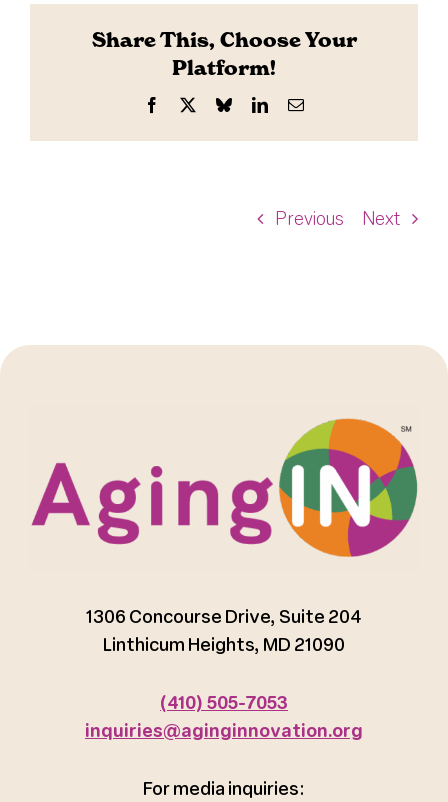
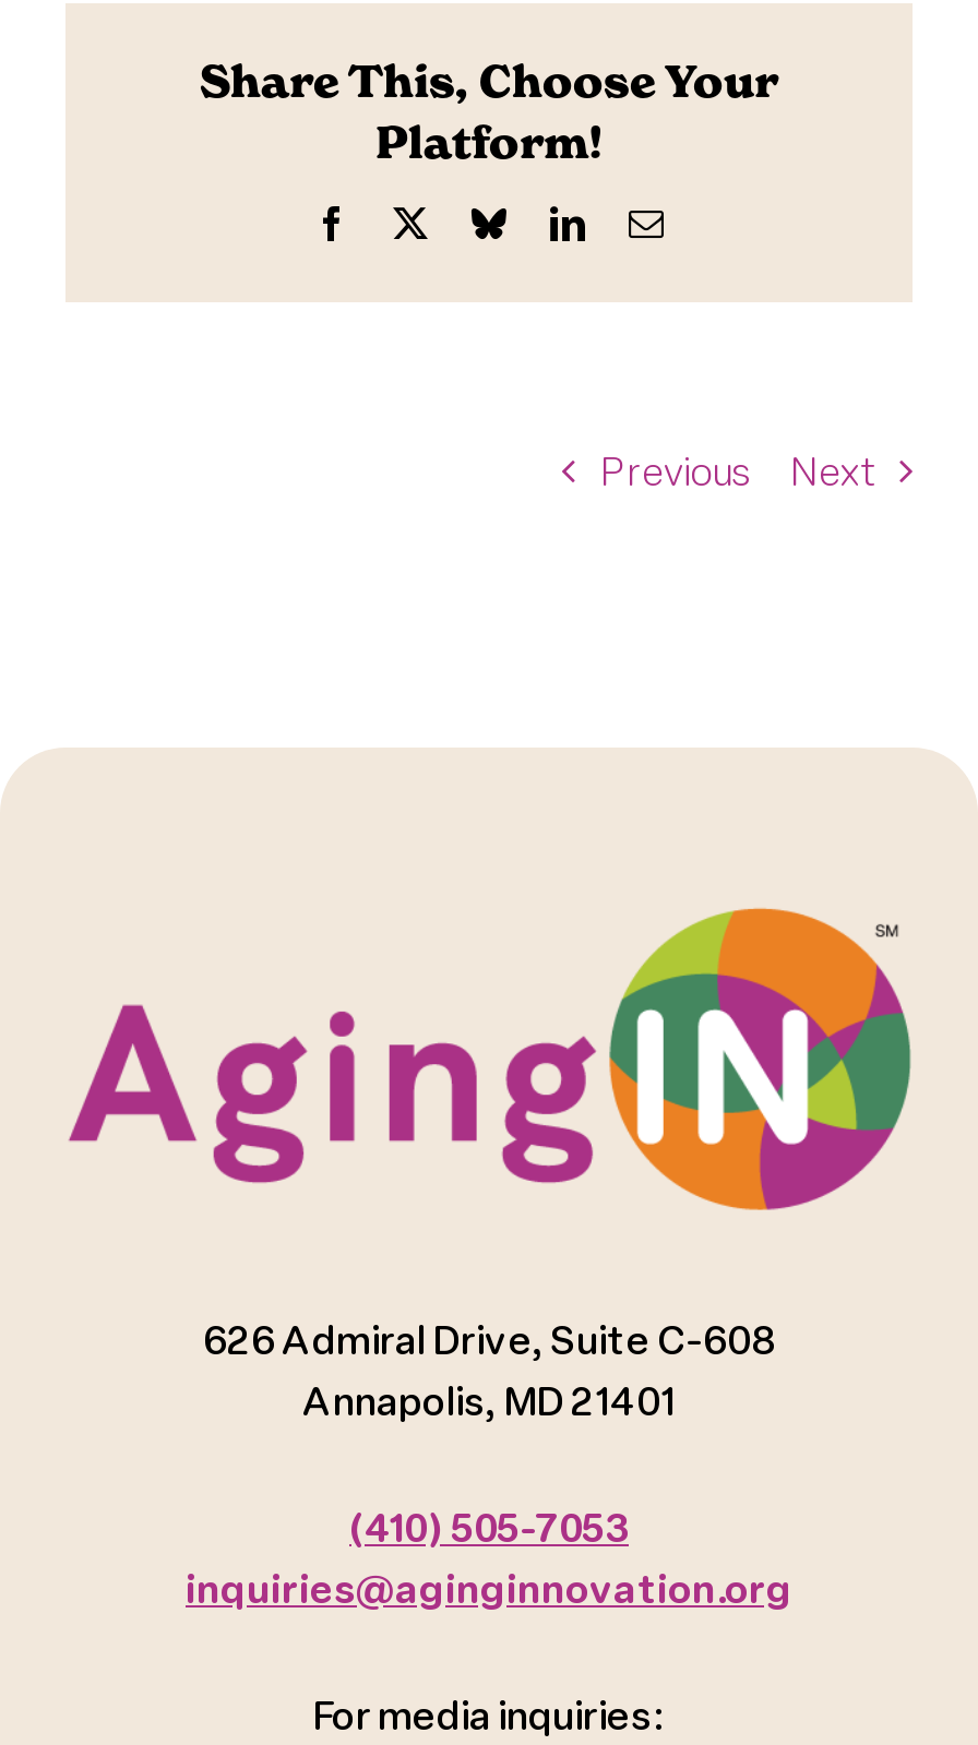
[86,604,362,656] 1306 Concourse Drive, Suite 204 | Linthicum Heights, MD 21090 -> [203,1312,775,1426] 626 Admiral Drive, Suite C-608 | Annapolis, MD 21401

